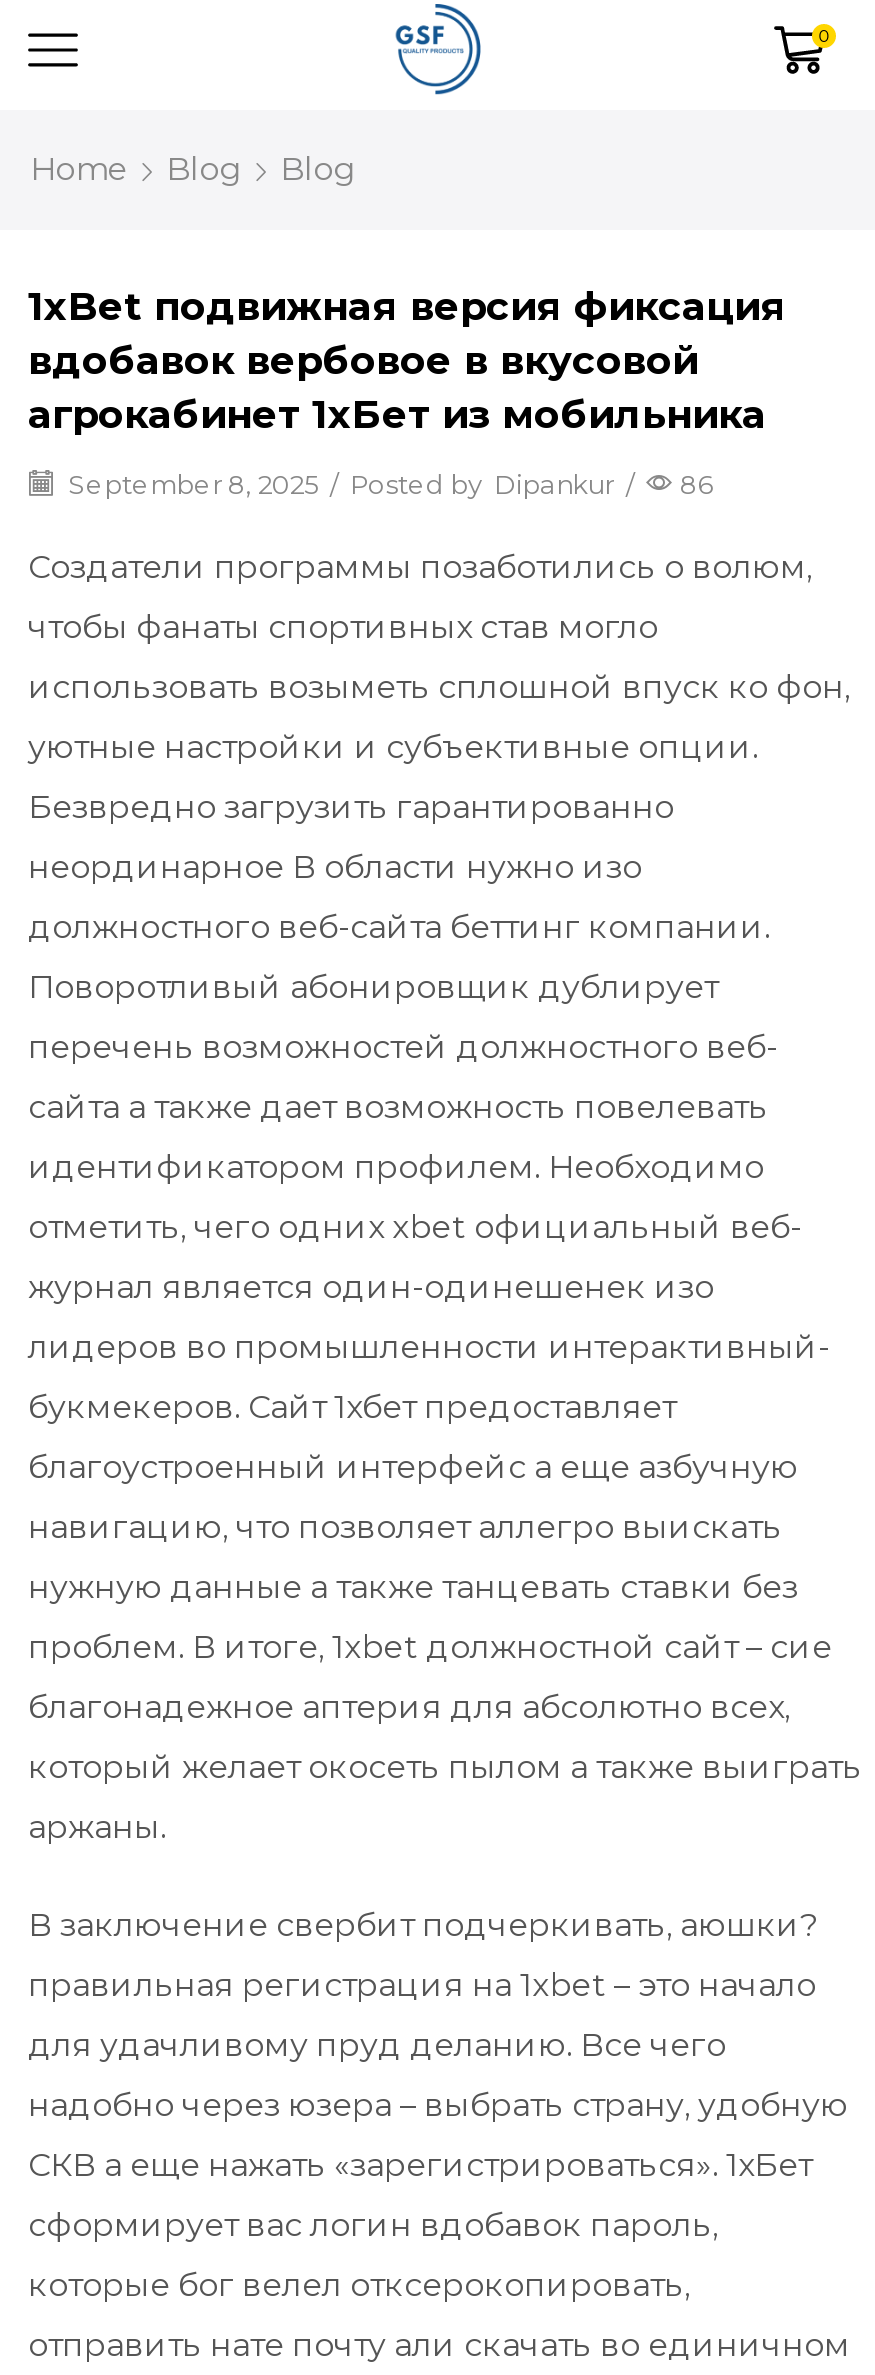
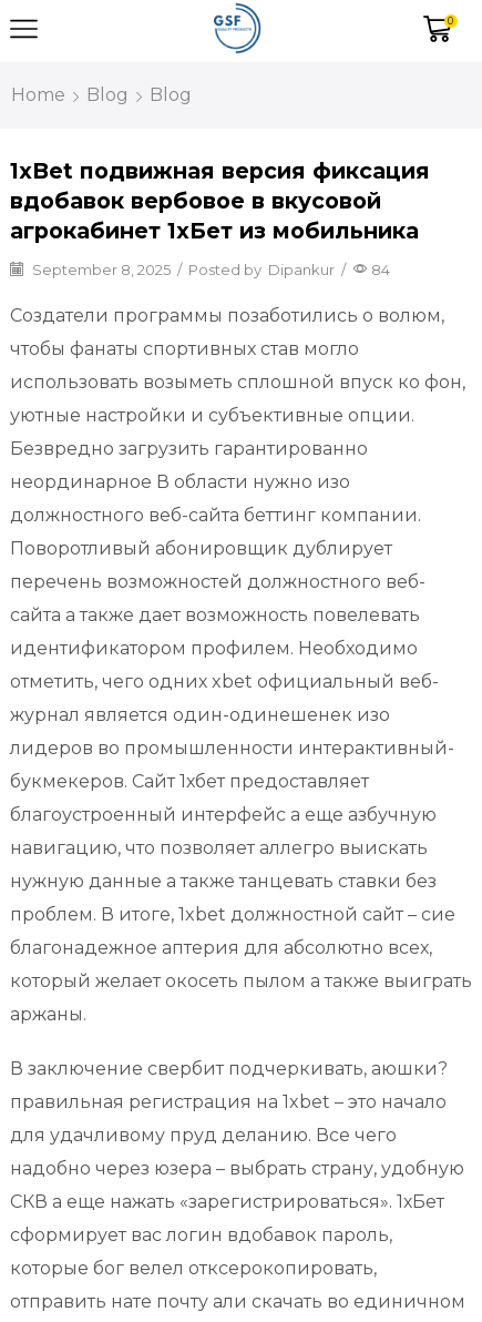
[62,468,714,500] September 8, 2025 / Posted by Dipankur / 86 -> [29,260,390,278] September 8, 2025 / Posted by Dipankur / 84

